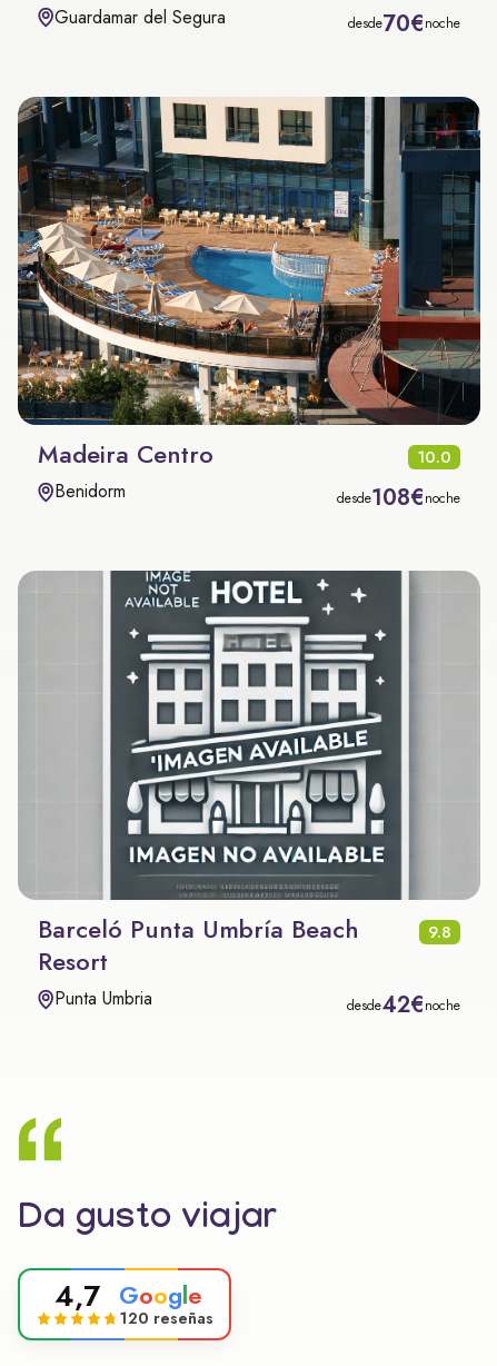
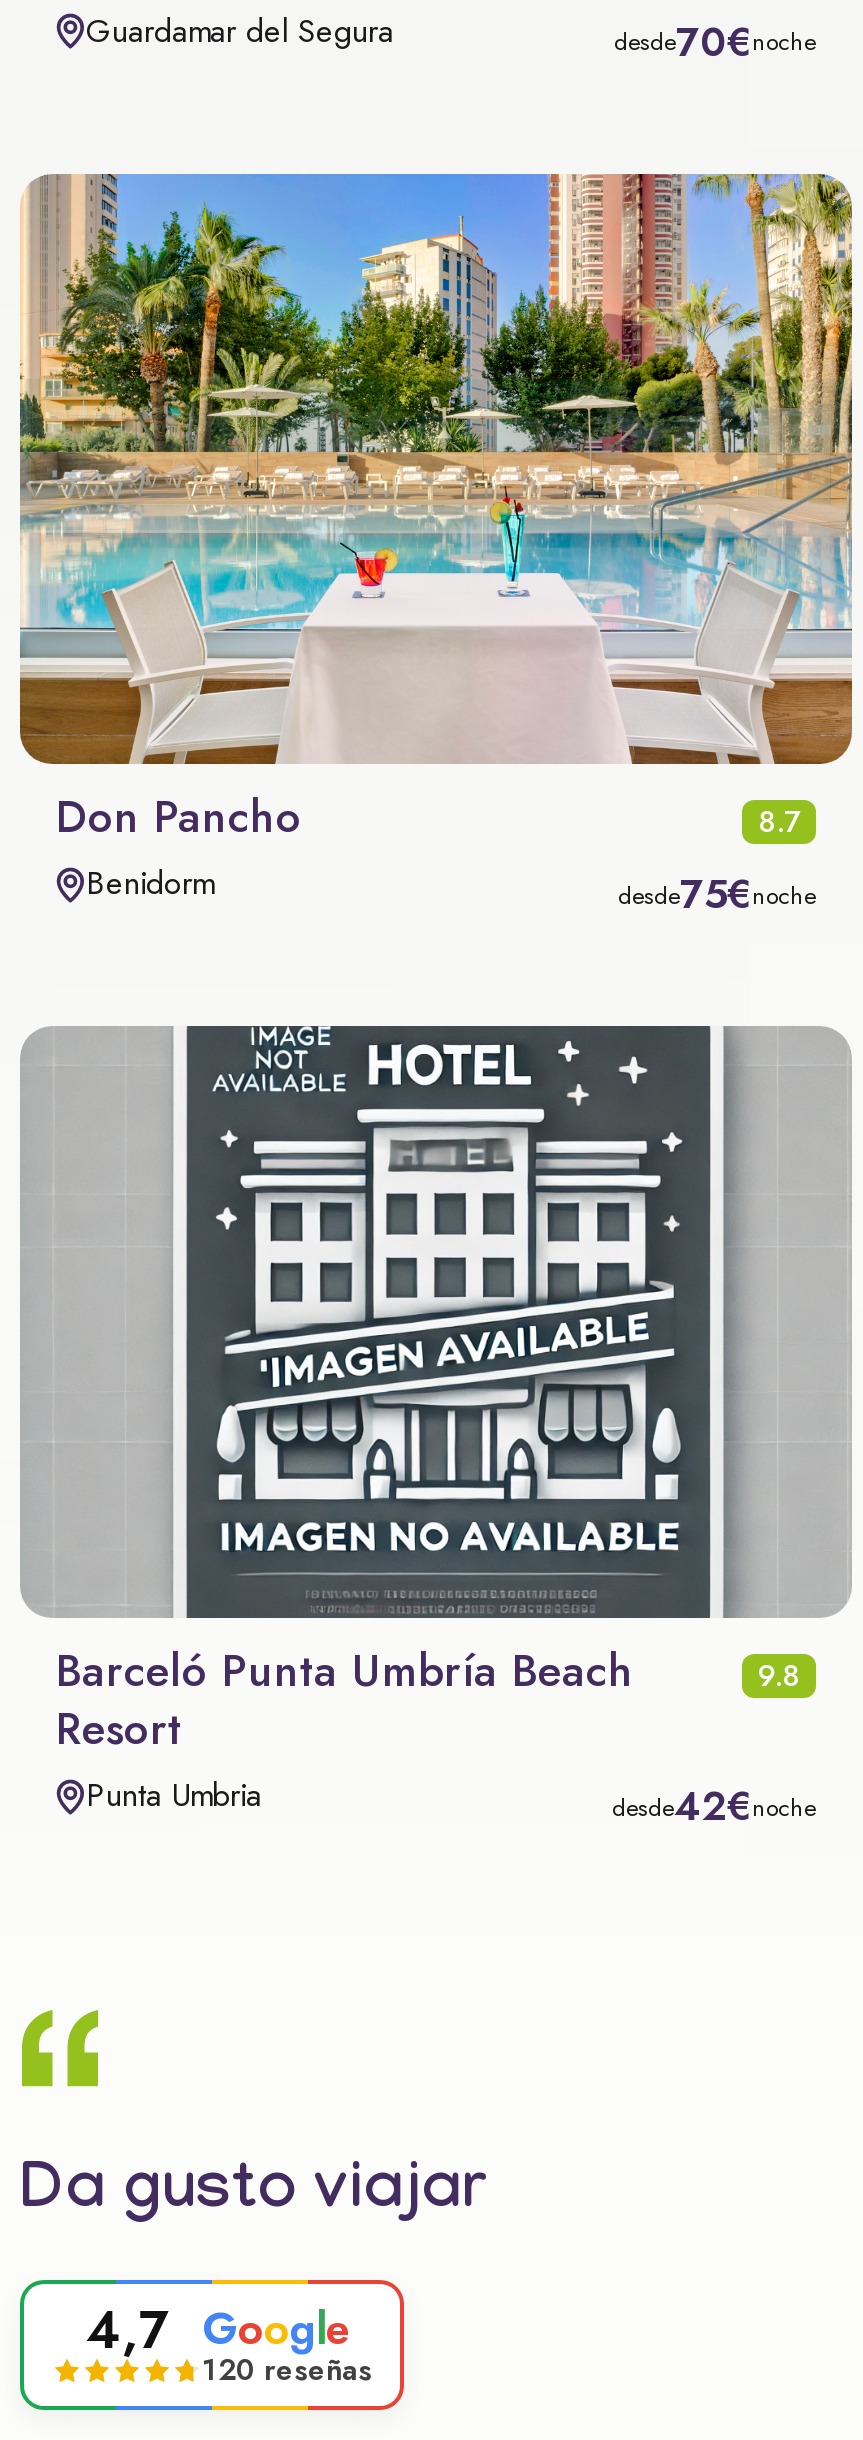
[17,96,481,472] [image] | Madeira Centro | 10.0 -> [18,172,854,848] [image] | Don Pancho | 8.7
[337,482,460,514] desde108€noche -> [618,867,816,925] desde75€noche

